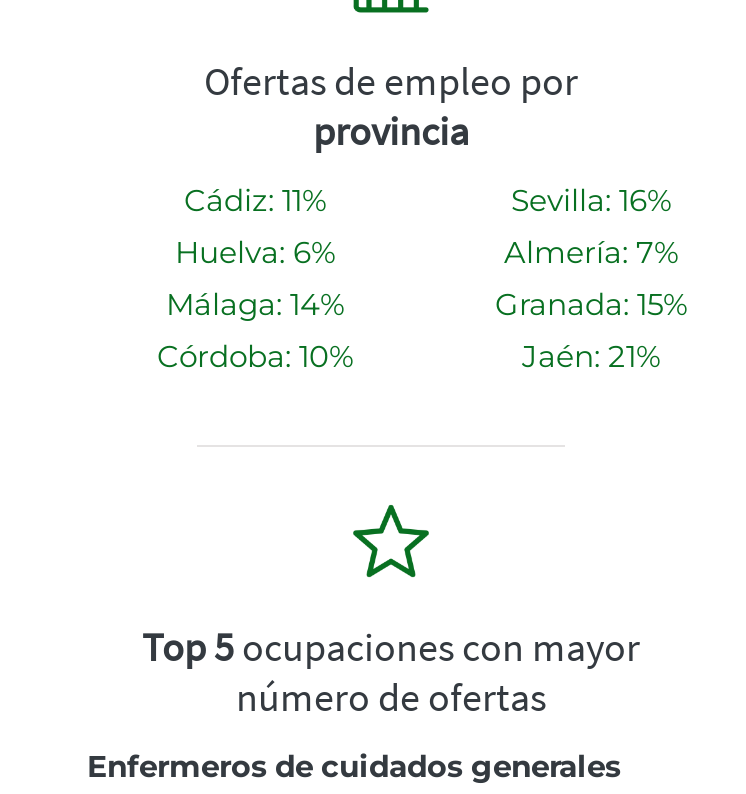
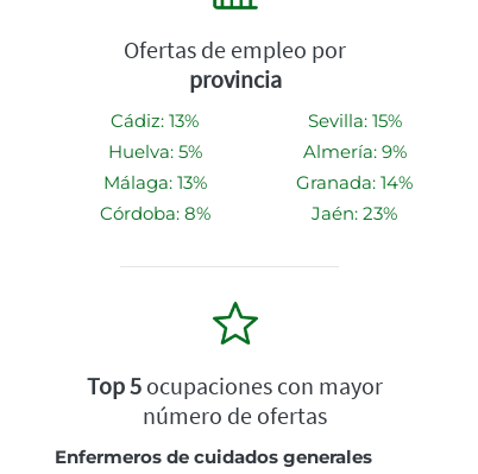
[184,182,326,220] Cádiz: 11% -> [111,109,199,132] Cádiz: 13%
[511,182,671,220] Sevilla: 16% -> [307,109,401,132] Sevilla: 15%
[175,234,335,272] Huelva: 6% -> [108,140,202,163] Huelva: 5%
[504,234,678,272] Almería: 7% -> [303,140,406,163] Almería: 9%
[166,286,344,324] Málaga: 14% -> [103,171,206,193] Málaga: 13%
[495,286,687,324] Granada: 15% -> [296,171,413,193] Granada: 14%
[157,338,353,376] Córdoba: 10% -> [99,202,210,224] Córdoba: 8%
[522,338,660,376] Jaén: 21% -> [312,202,397,224] Jaén: 23%

